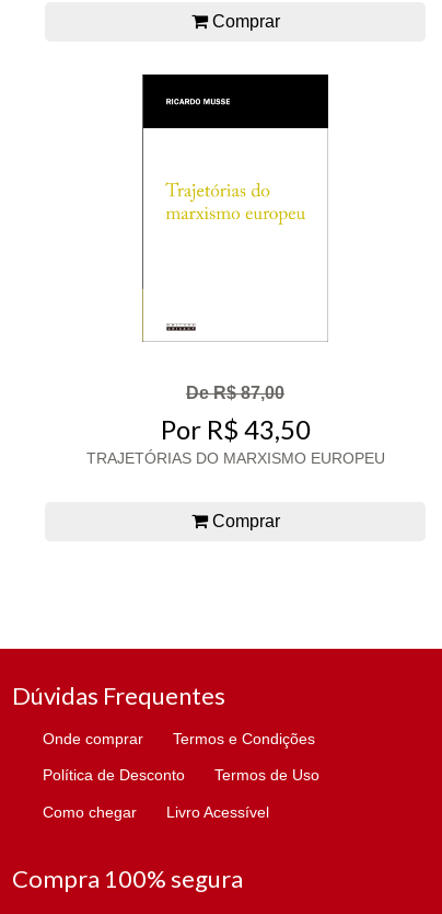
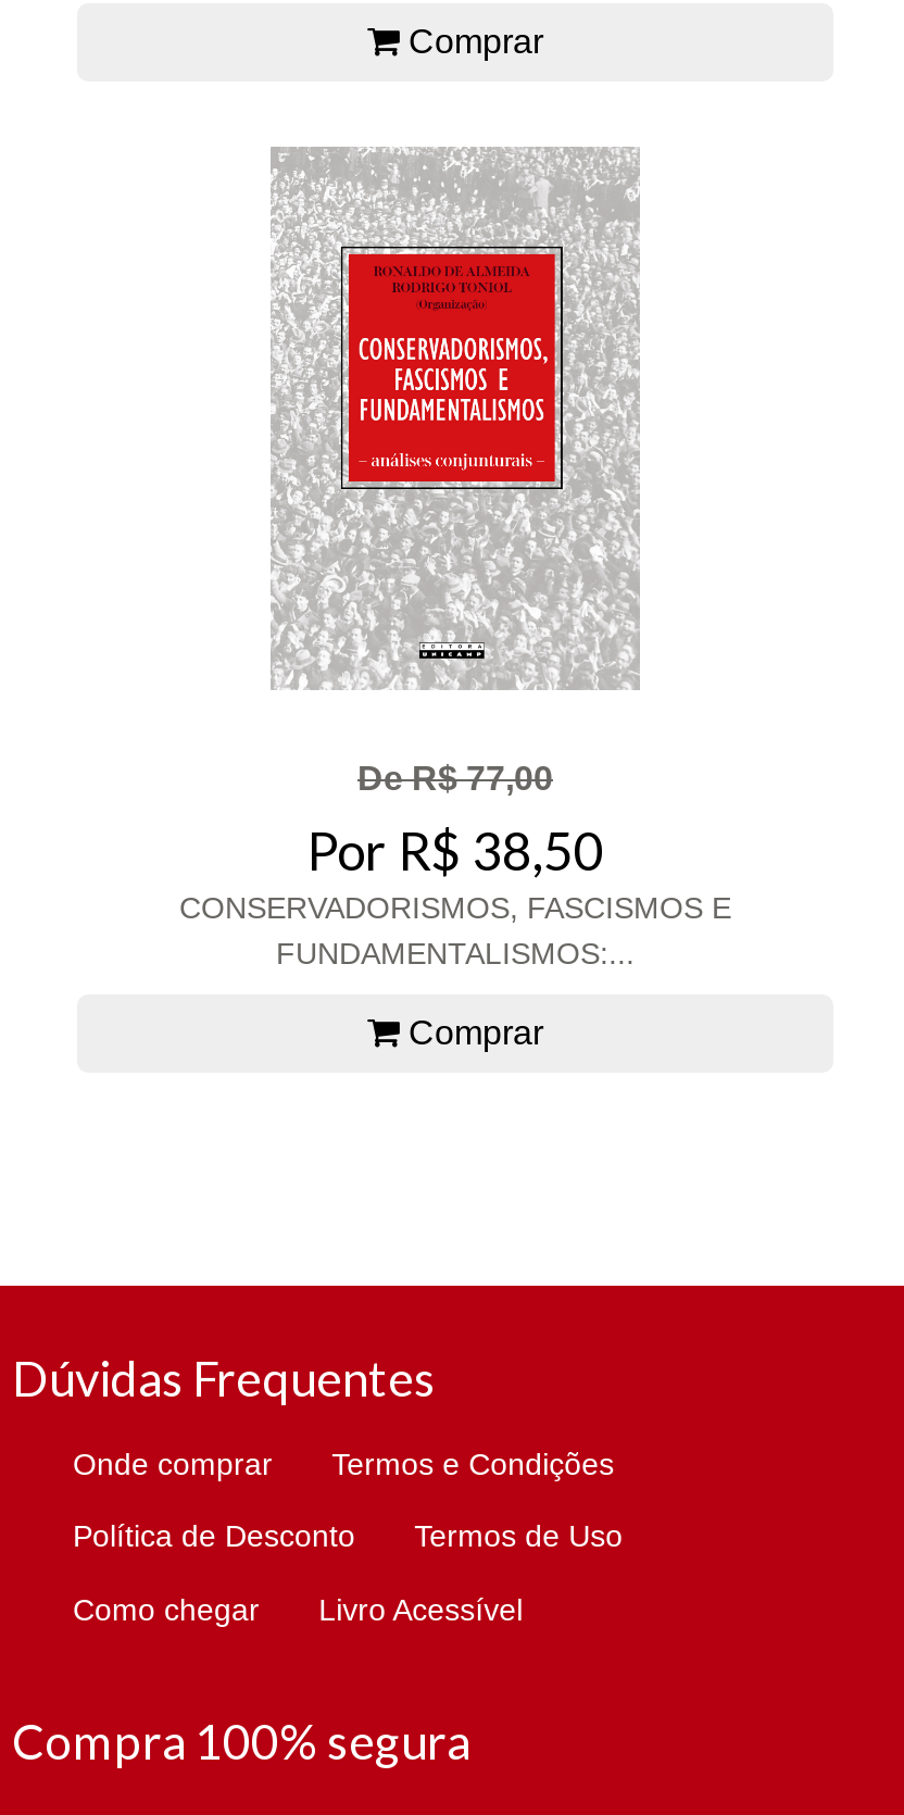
[86,73,385,467] [image] | De R$ 87,00 | Por R$ 43,50 | TRAJETÓRIAS DO MARXISMO EUROPEU -> [179,147,731,971] [image] | De R$ 77,00 | Por R$ 38,50 | CONSERVADORISMOS, FASCISMOS E | FUNDAMENTALISMOS:...

